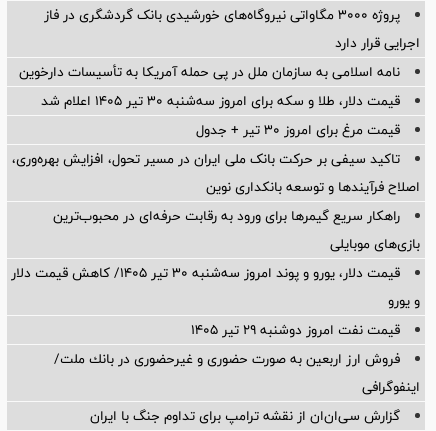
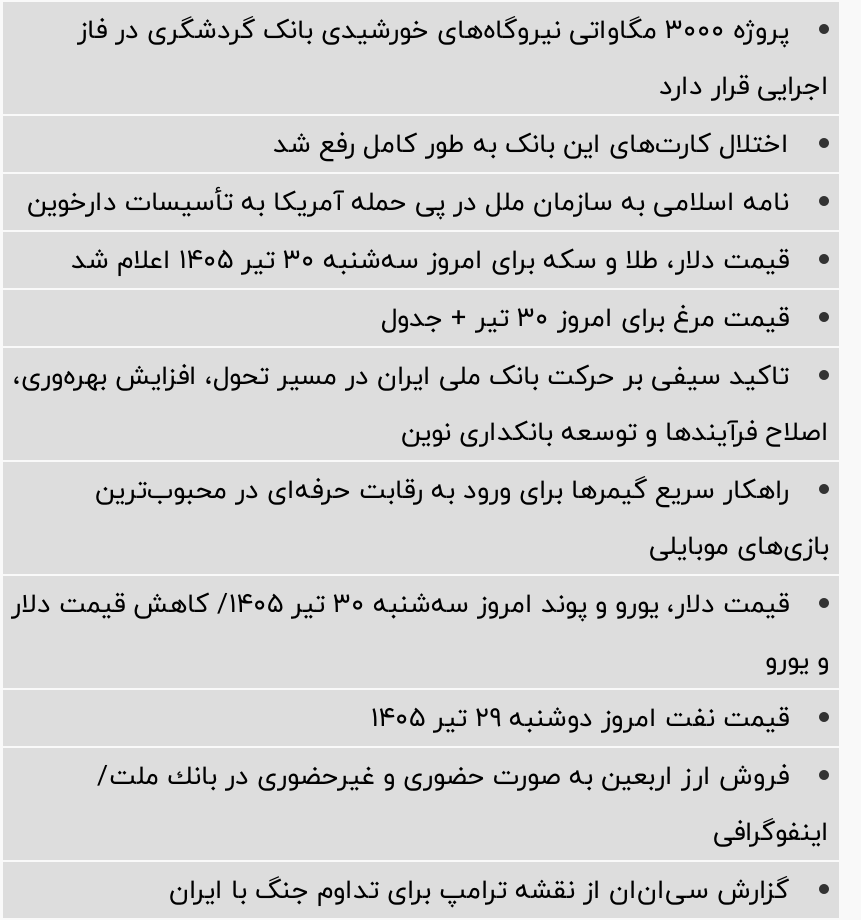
none -> [273,120,789,168] اختلال کارت‌های این بانک به طور کامل رفع شد

